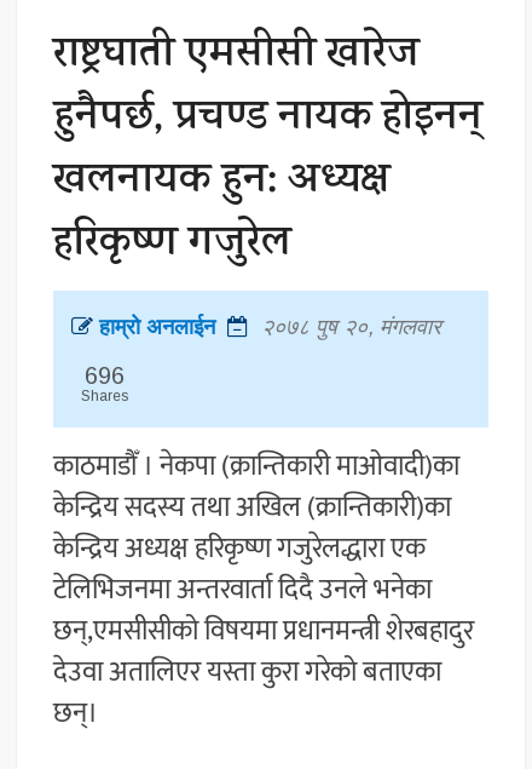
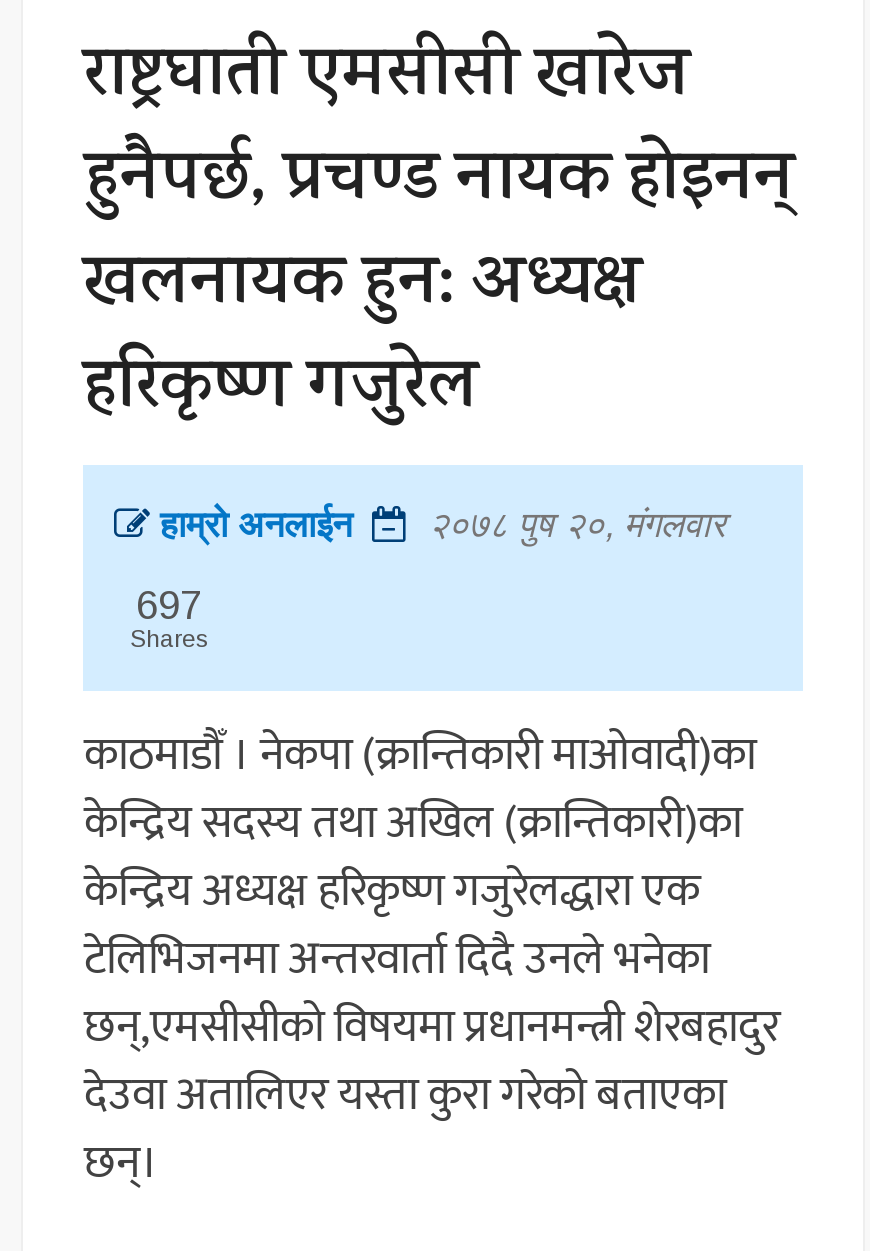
[85,362,125,388] 696 -> [136,583,202,627] 697

